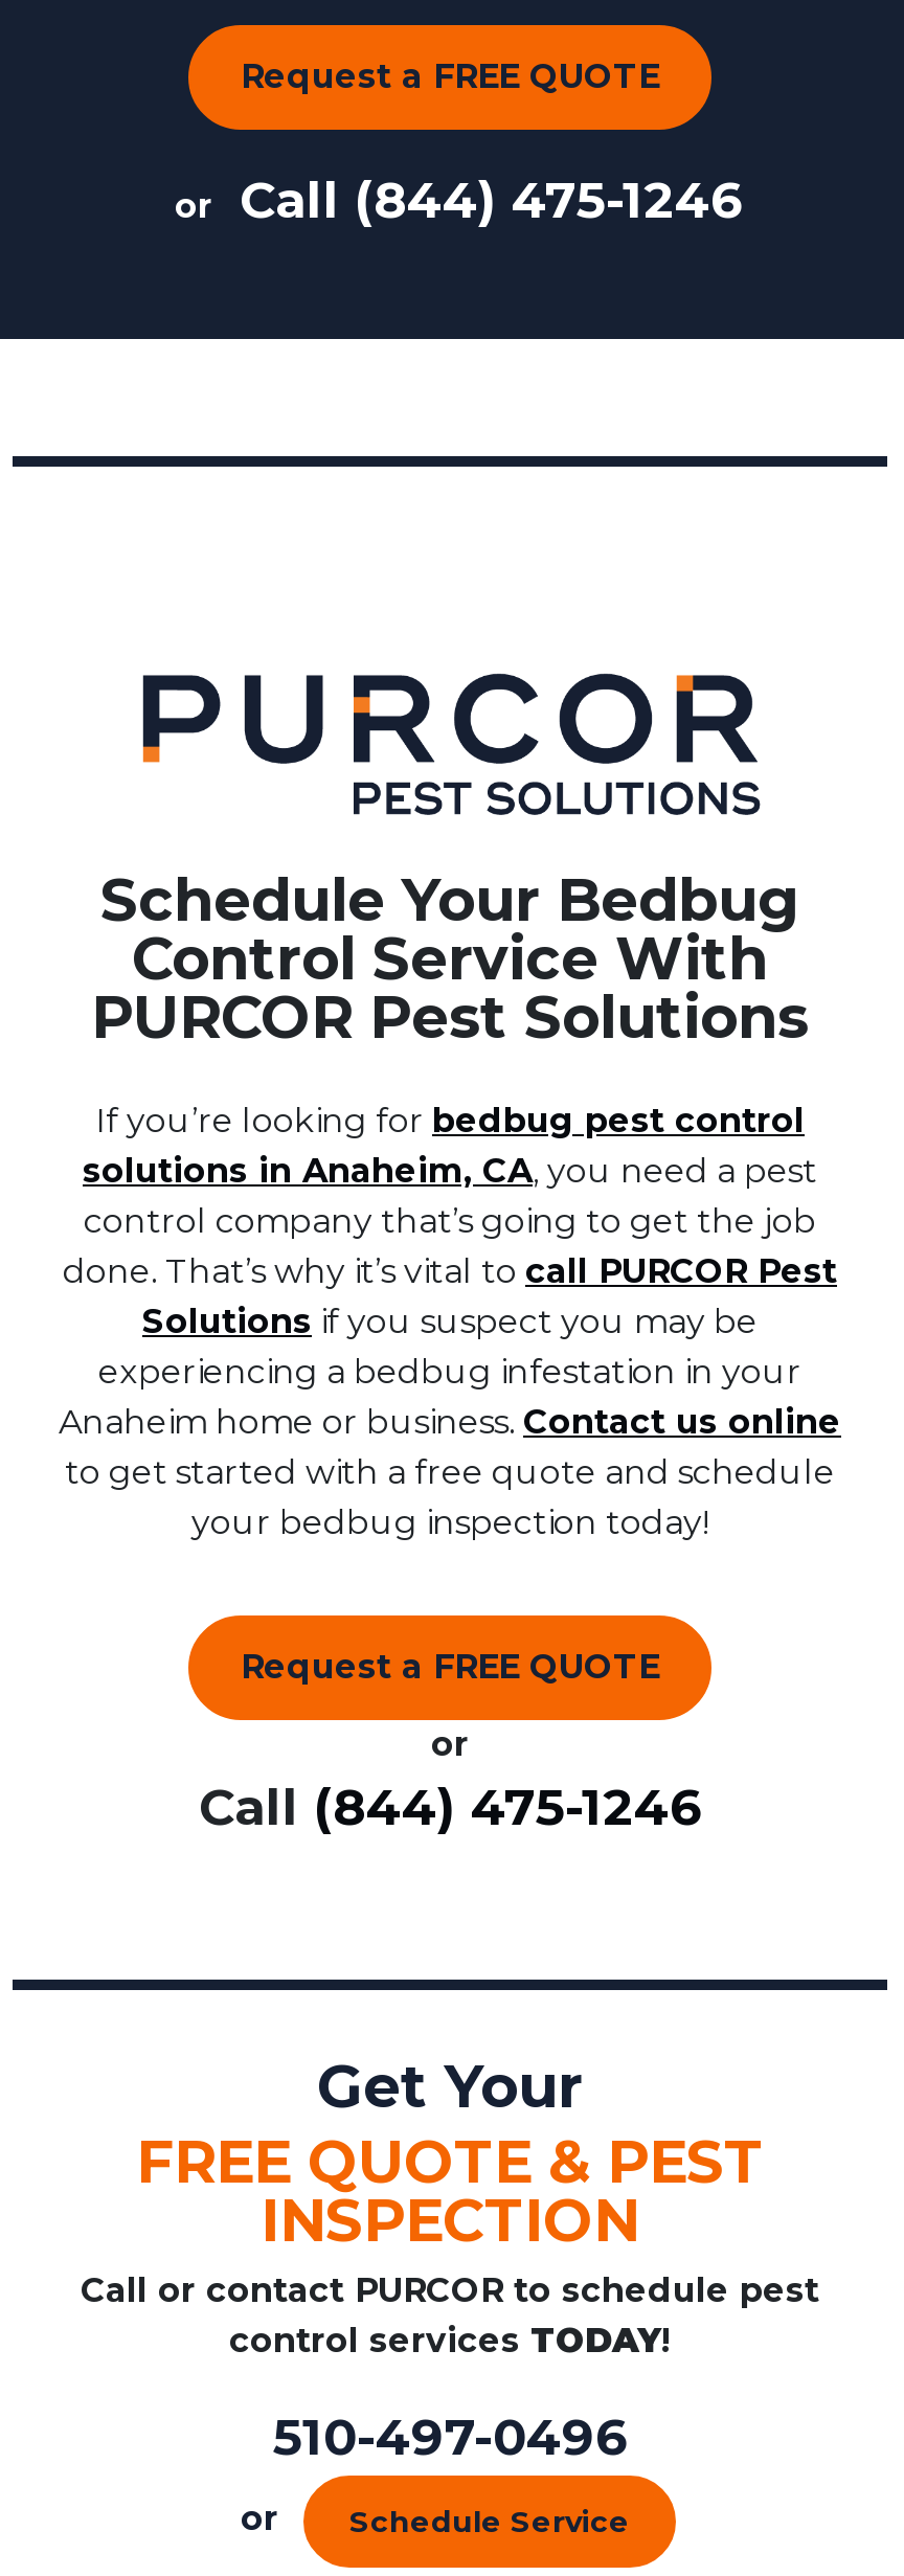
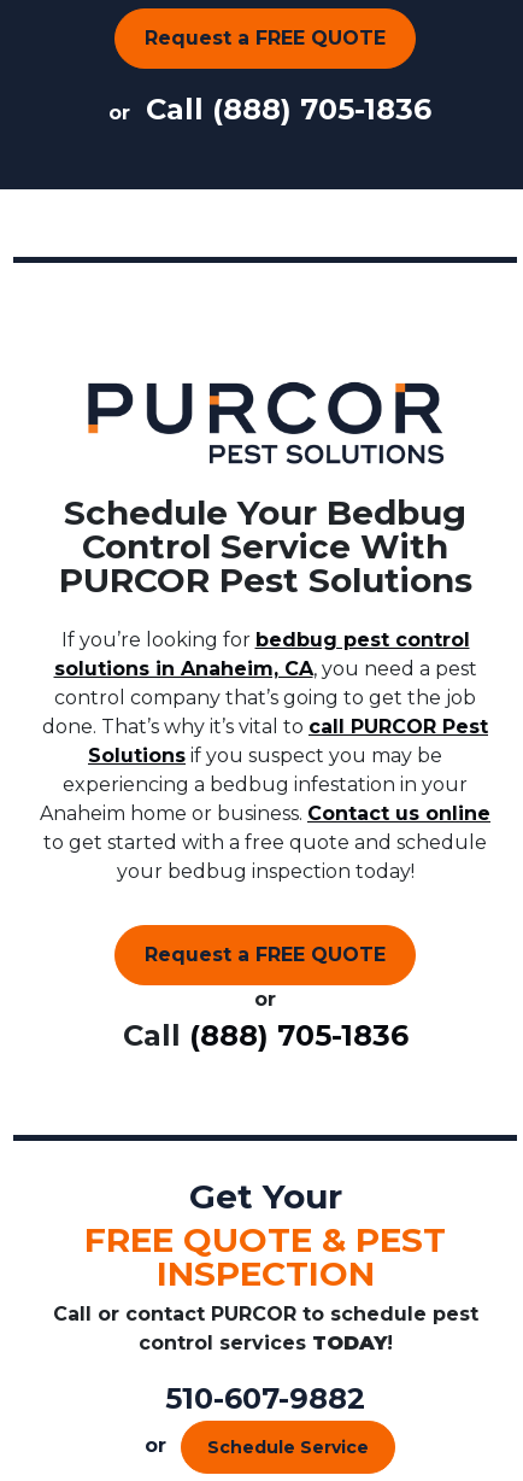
[175,170,742,230] or Call (844) 475-1246 -> [108,92,431,127] or Call (888) 705-1836
[199,1777,701,1837] Call (844) 475-1246 -> [122,1018,408,1053] Call (888) 705-1836
[273,2406,627,2467] 510-497-0496 -> [165,1381,365,1416] 510-607-9882

